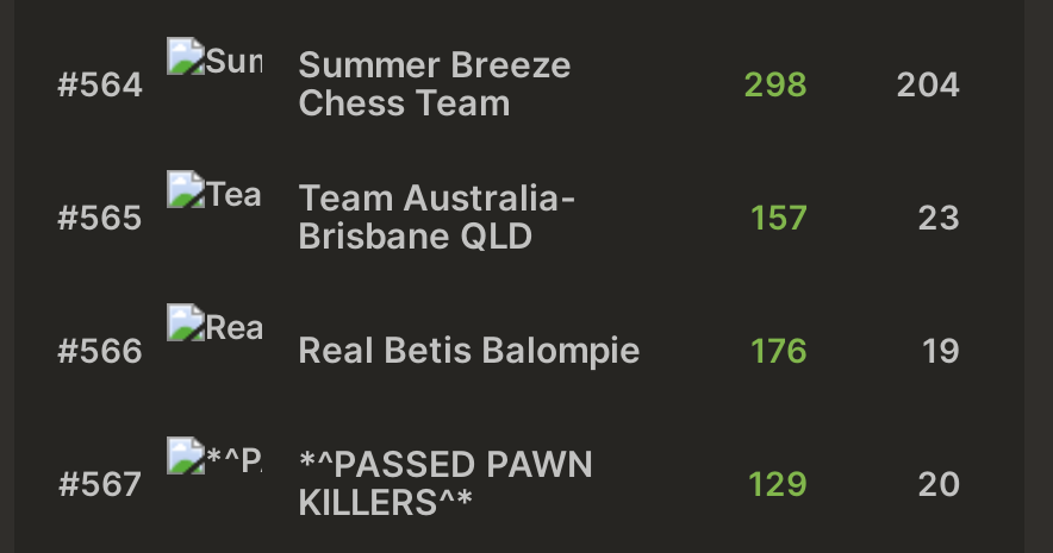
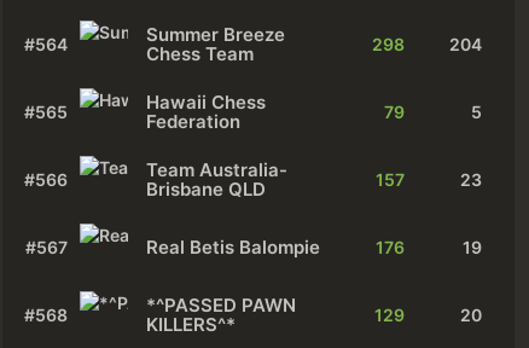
none -> [24,91,482,190] Hawaii Chess | Federation | 79 | 5 | #566
[57,329,143,370] #566 -> [25,237,67,257] #567
[58,463,142,503] #567 -> [24,304,68,325] #568

